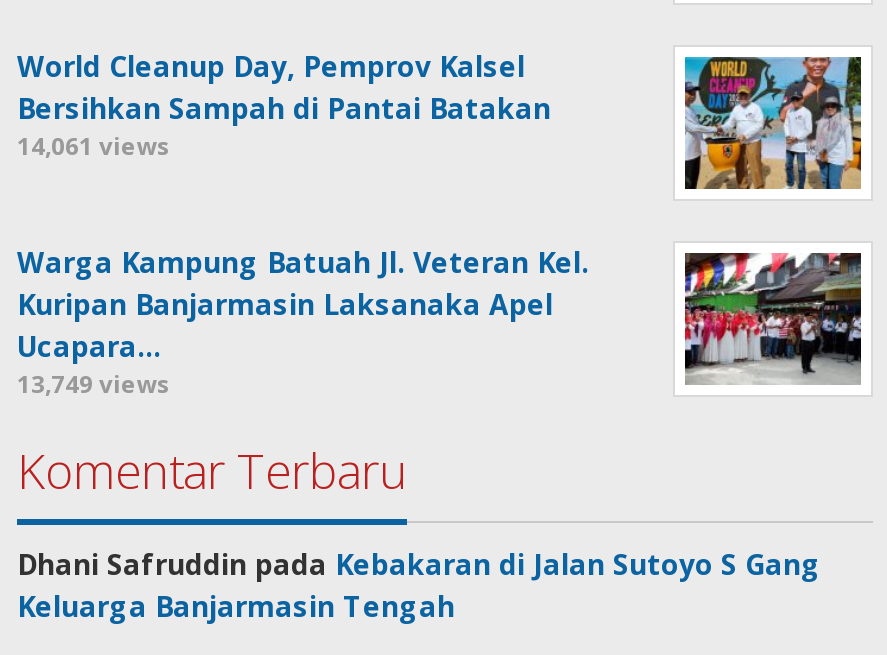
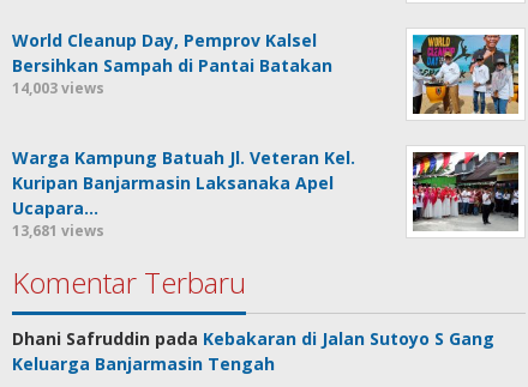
[17,129,171,163] 14,061 views -> [12,78,104,98] 14,003 views
[17,367,171,401] 13,749 views -> [12,221,104,241] 13,681 views

